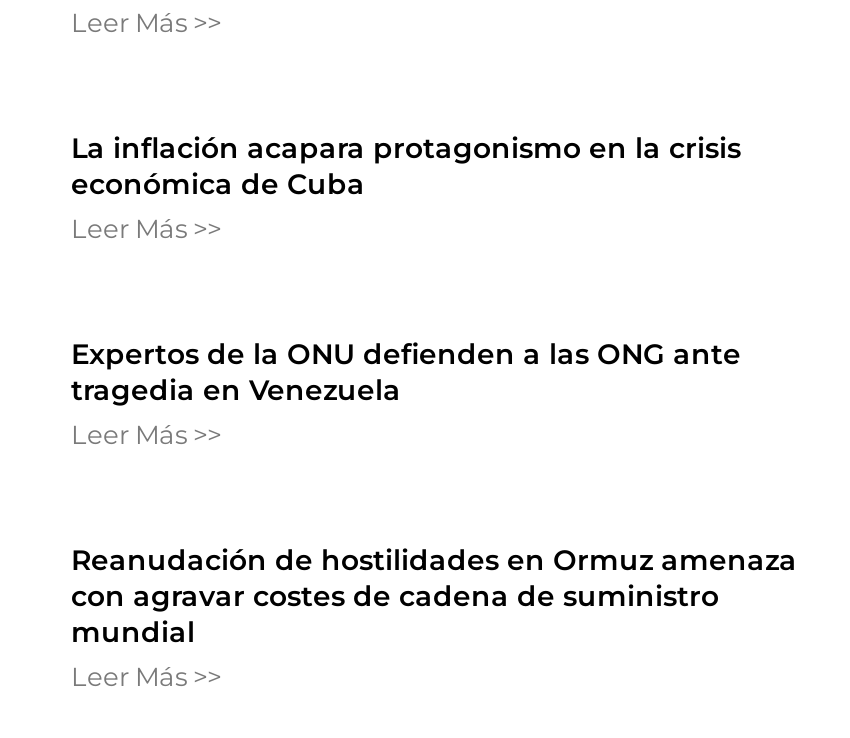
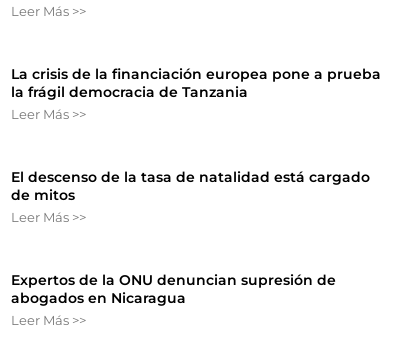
[71,131,741,203] La inflación acapara protagonismo en la crisis | económica de Cuba -> [11,65,381,101] La crisis de la financiación europea pone a prueba | la frágil democracia de Tanzania
[71,337,741,409] Expertos de la ONU defienden a las ONG ante | tragedia en Venezuela -> [11,168,370,204] El descenso de la tasa de natalidad está cargado | de mitos
[71,543,797,651] Reanudación de hostilidades en Ormuz amenaza | con agravar costes de cadena de suministro | mundial -> [11,271,336,307] Expertos de la ONU denuncian supresión de | abogados en Nicaragua

